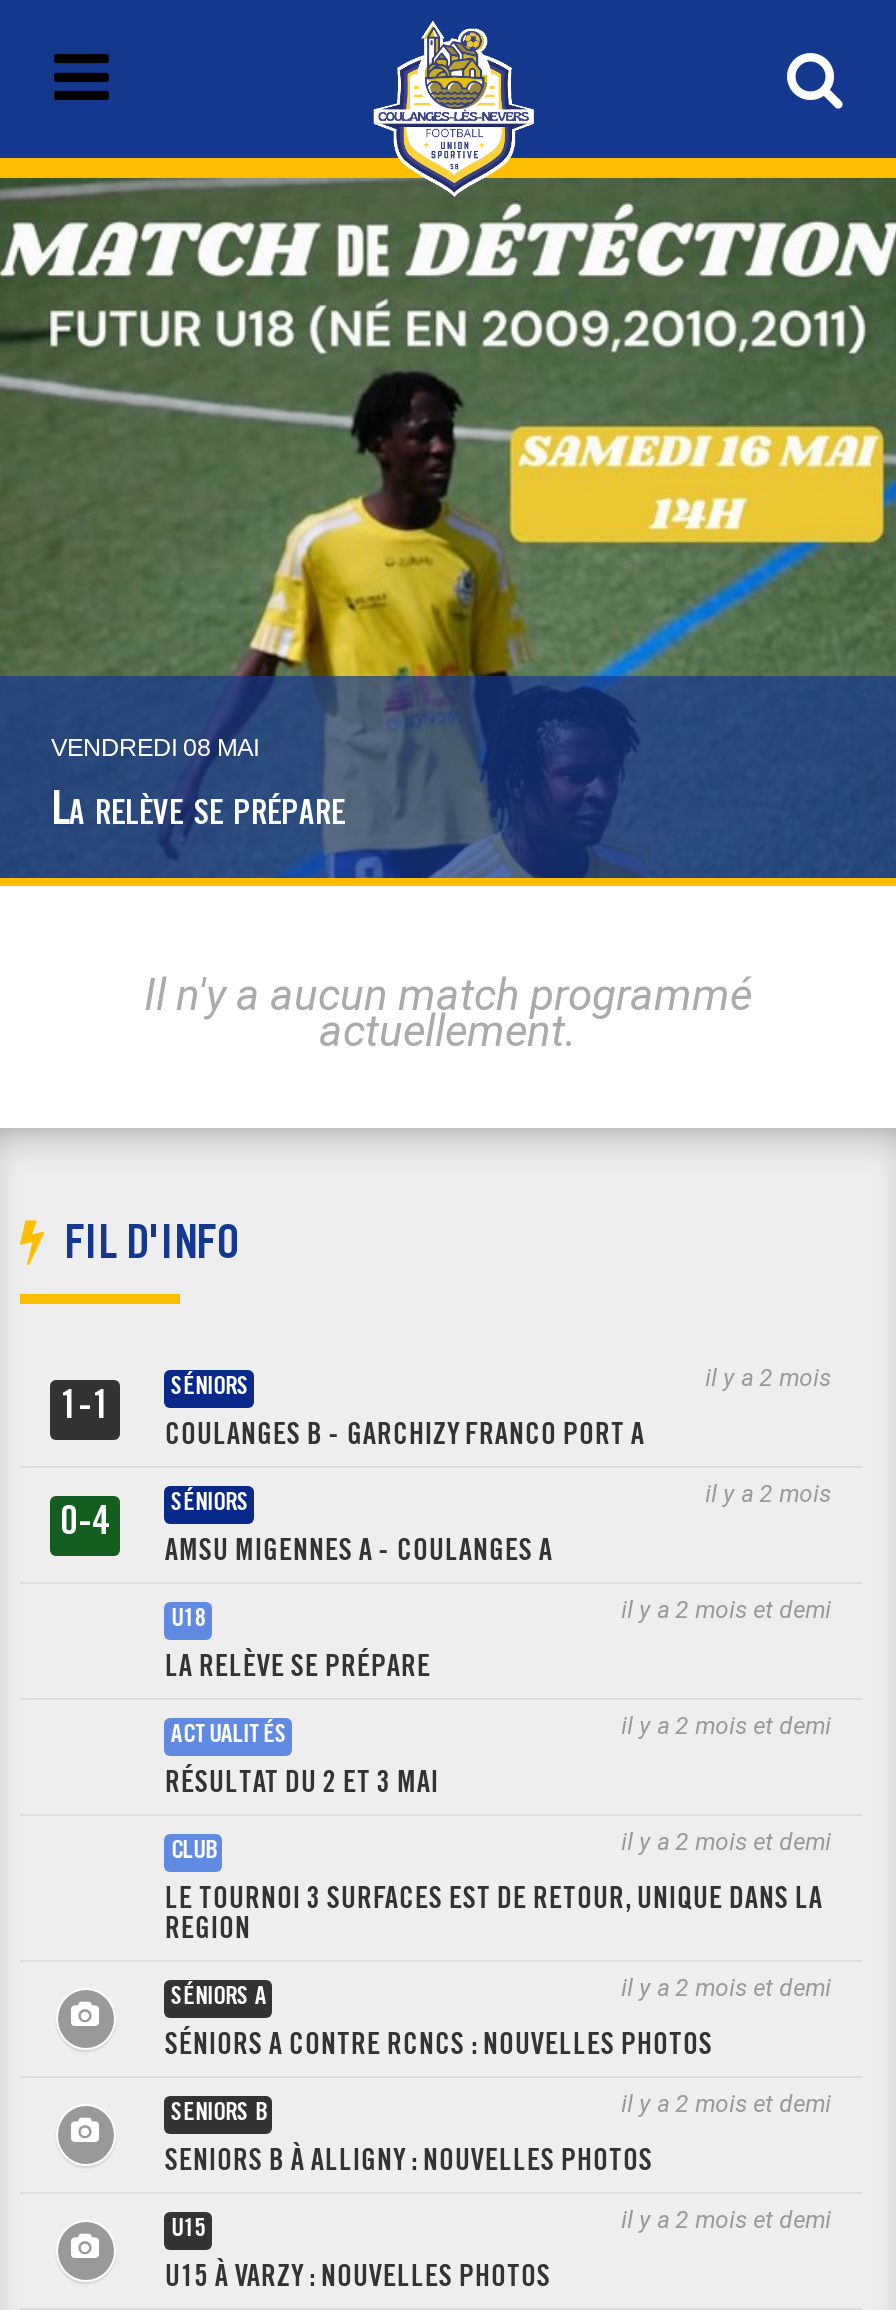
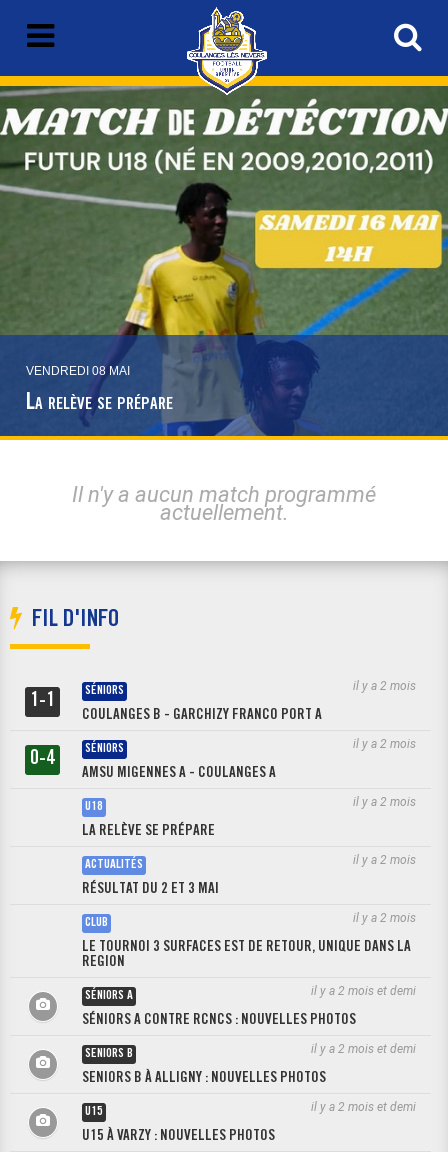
[621,1596,831,1624] il y a 2 mois et demi -> [353,795,416,809] il y a 2 mois
[621,1712,831,1740] il y a 2 mois et demi -> [353,853,416,867] il y a 2 mois
[621,1828,831,1856] il y a 2 mois et demi -> [353,911,416,925] il y a 2 mois

